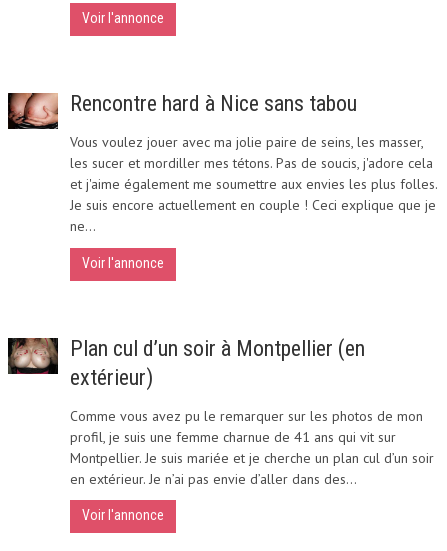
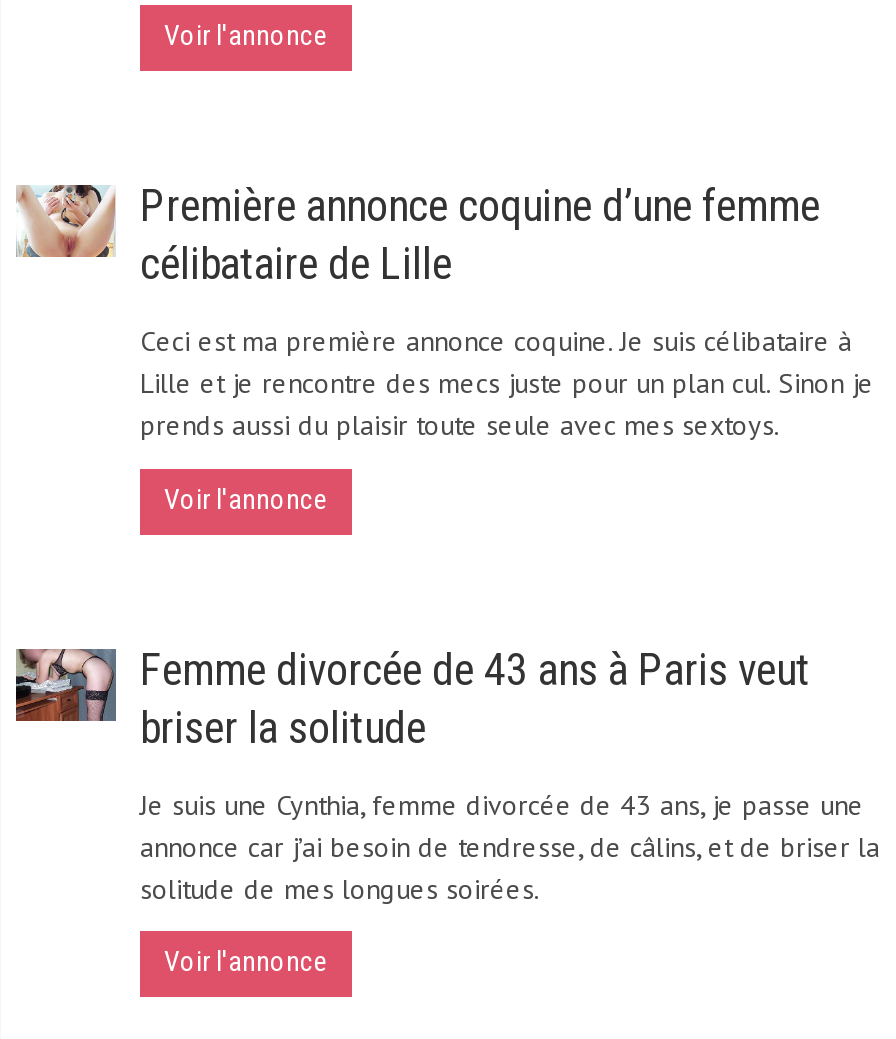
[7,91,357,130] [image] | Rencontre hard à Nice sans tabou -> [16,181,820,289] [image] | Première annonce coquine d’une femme | célibataire de Lille
[70,133,437,235] Vous voulez jouer avec ma jolie paire de seins, les masser, | les sucer et mordiller mes tétons. Pas de soucis, j'adore cela | et j'aime également me soumettre aux envies les plus folles. | Je suis encore actuellement en couple ! Ceci explique que je | ne... -> [140,323,874,443] Ceci est ma première annonce coquine. Je suis célibataire à | Lille et je rencontre des mecs juste pour un plan cul. Sinon je | prends aussi du plaisir toute seule avec mes sextoys.
[8,335,365,389] [image] | Plan cul d’un soir à Montpellier (en | extérieur) -> [16,644,810,752] [image] | Femme divorcée de 43 ans à Paris veut | briser la solitude
[70,406,434,487] Comme vous avez pu le remarquer sur les photos de mon | profil, je suis une femme charnue de 41 ans qui vit sur | Montpellier. Je suis mariée et je cherche un plan cul d’un soir | en extérieur. Je n’ai pas envie d’aller dans des... -> [140,786,880,906] Je suis une Cynthia, femme divorcée de 43 ans, je passe une | annonce car j’ai besoin de tendresse, de câlins, et de briser la | solitude de mes longues soirées.

